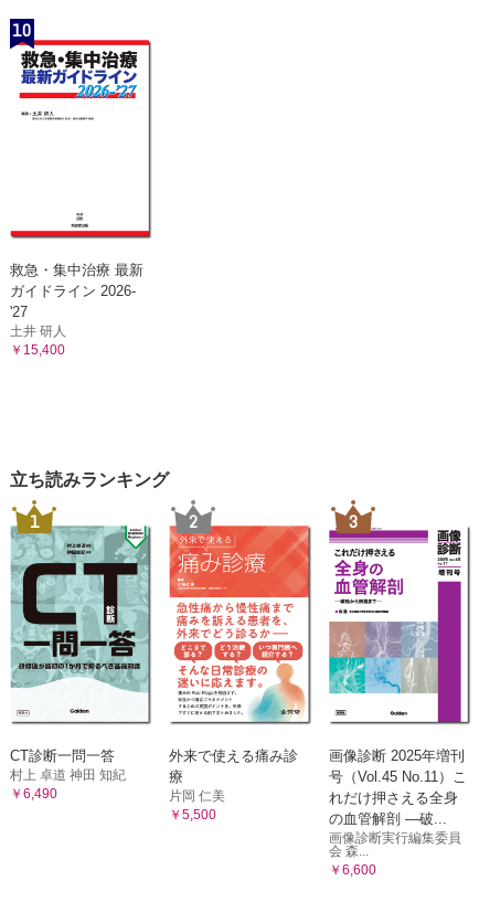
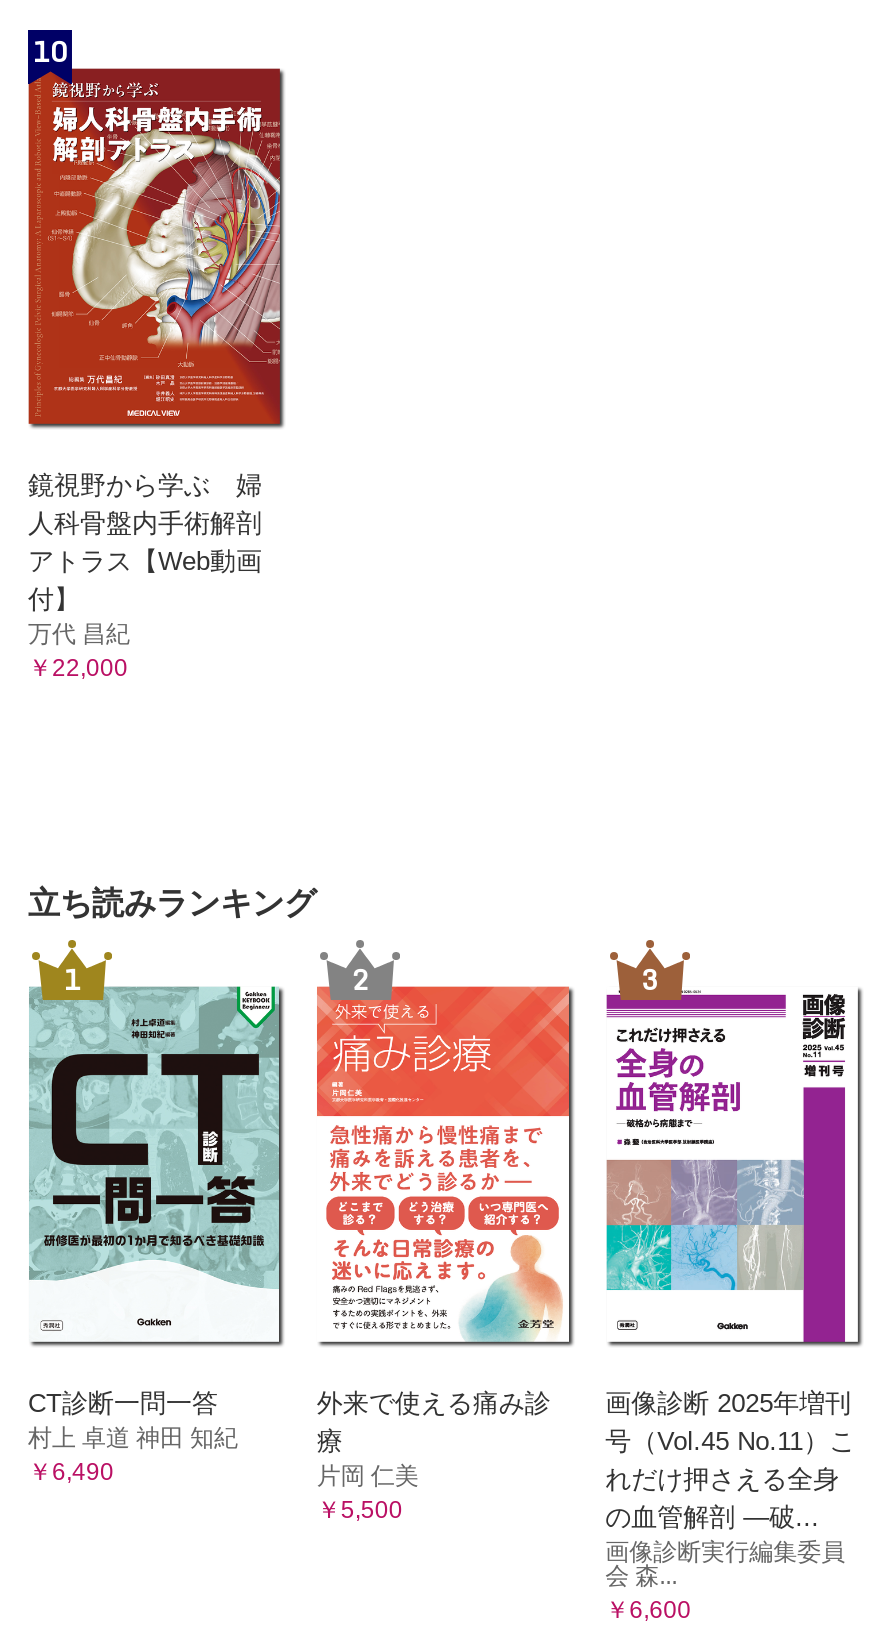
[10,40,149,357] [image] | 救急・集中治療 最新 | ガイドライン 2026- | '27 | 土井 研人 | ￥15,400 -> [26,68,282,682] [image] | 鏡視野から学ぶ 婦 | 人科骨盤内手術解剖 | アトラス【Web動画 | 付】 | 万代 昌紀 | ￥22,000

